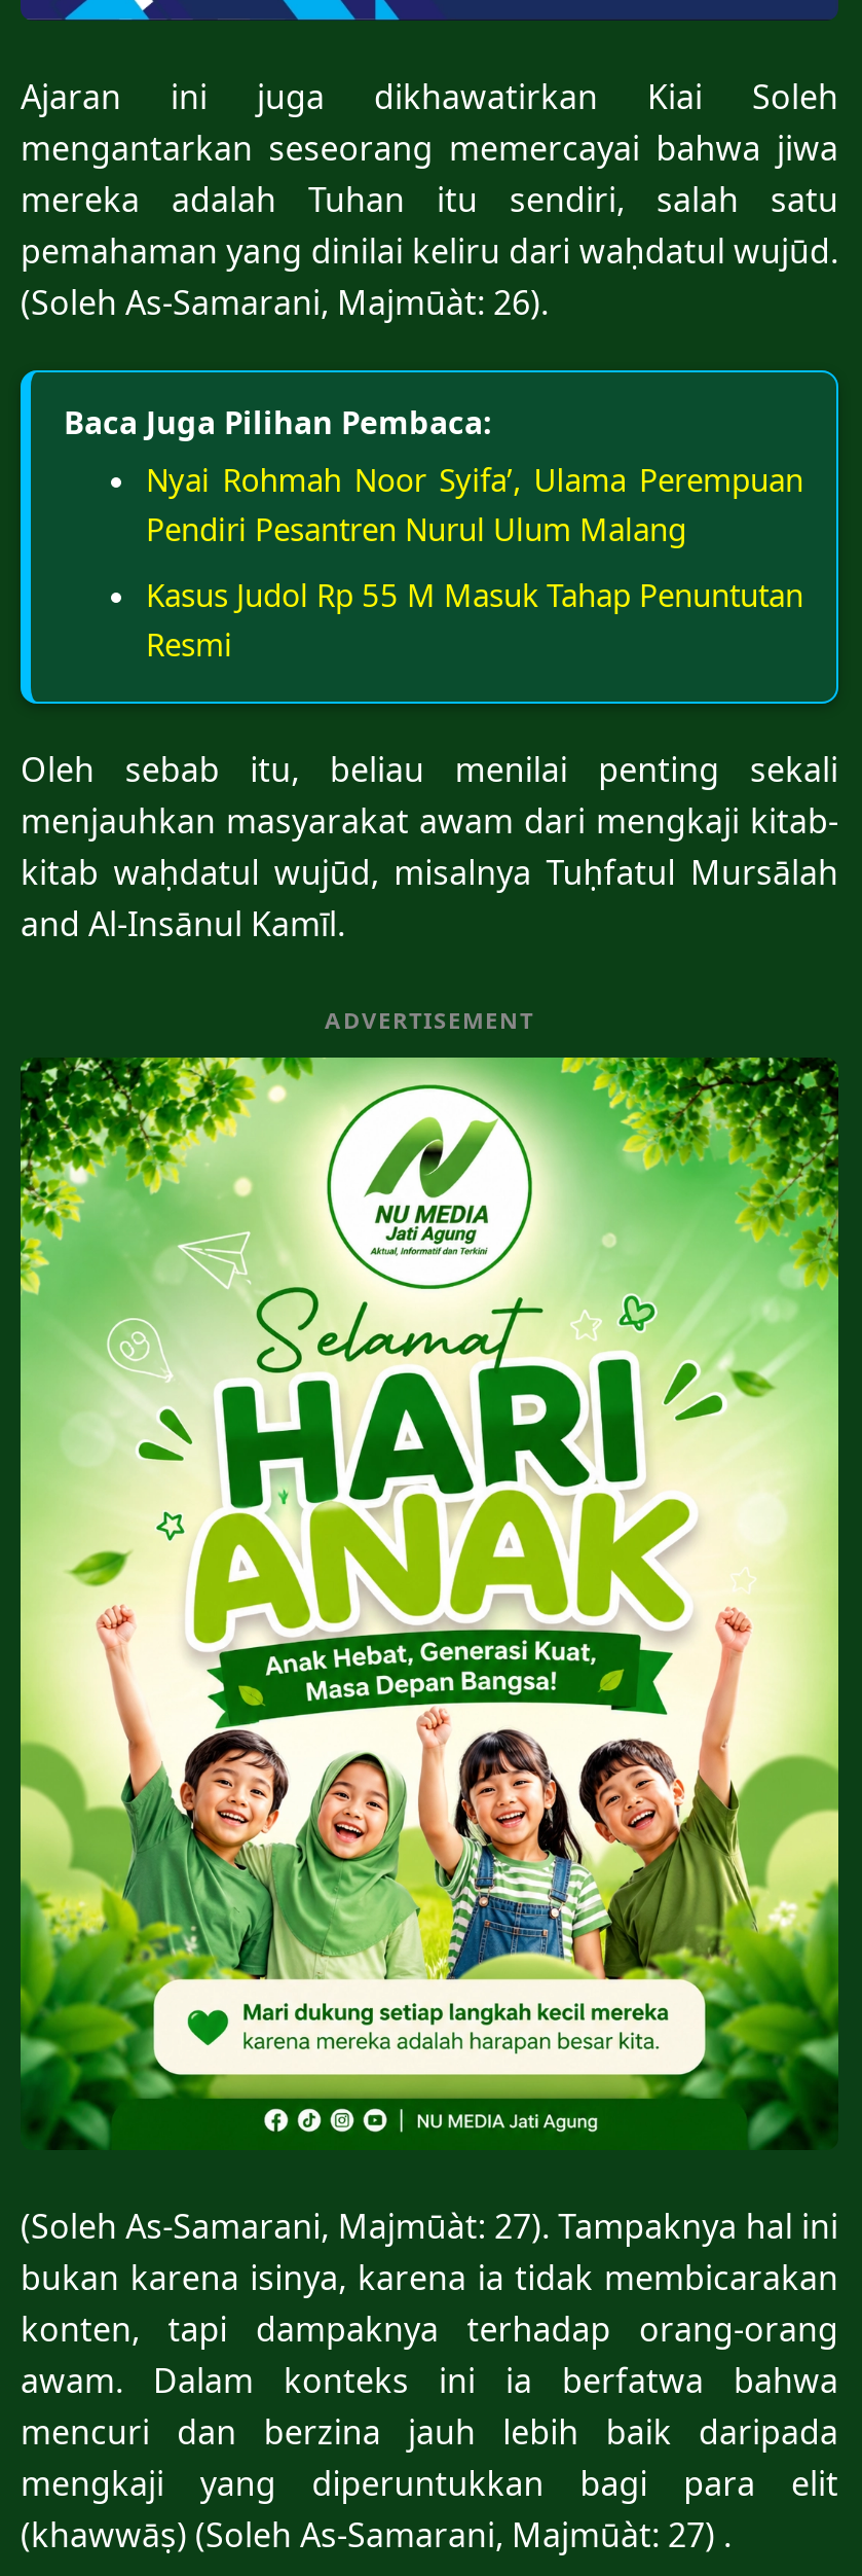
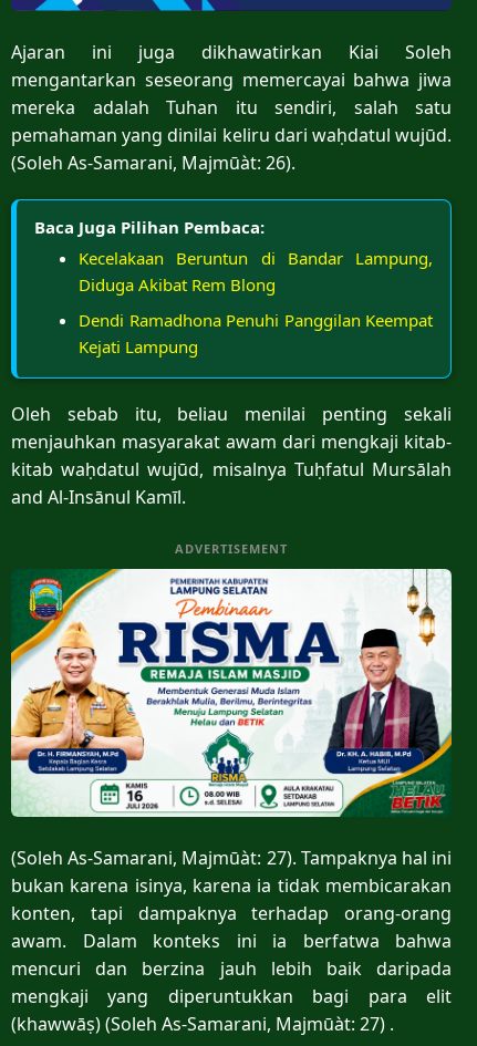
[146,458,803,549] Nyai Rohmah Noor Syifa’, Ulama Perempuan | Pendiri Pesantren Nurul Ulum Malang -> [79,247,433,295] Kecelakaan Beruntun di Bandar Lampung, | Diduga Akibat Rem Blong
[146,574,803,664] Kasus Judol Rp 55 M Masuk Tahap Penuntutan | Resmi -> [79,309,433,357] Dendi Ramadhona Penuhi Panggilan Keempat | Kejati Lampung
[18,1056,840,2148] [image] -> [10,568,453,818] [image]

